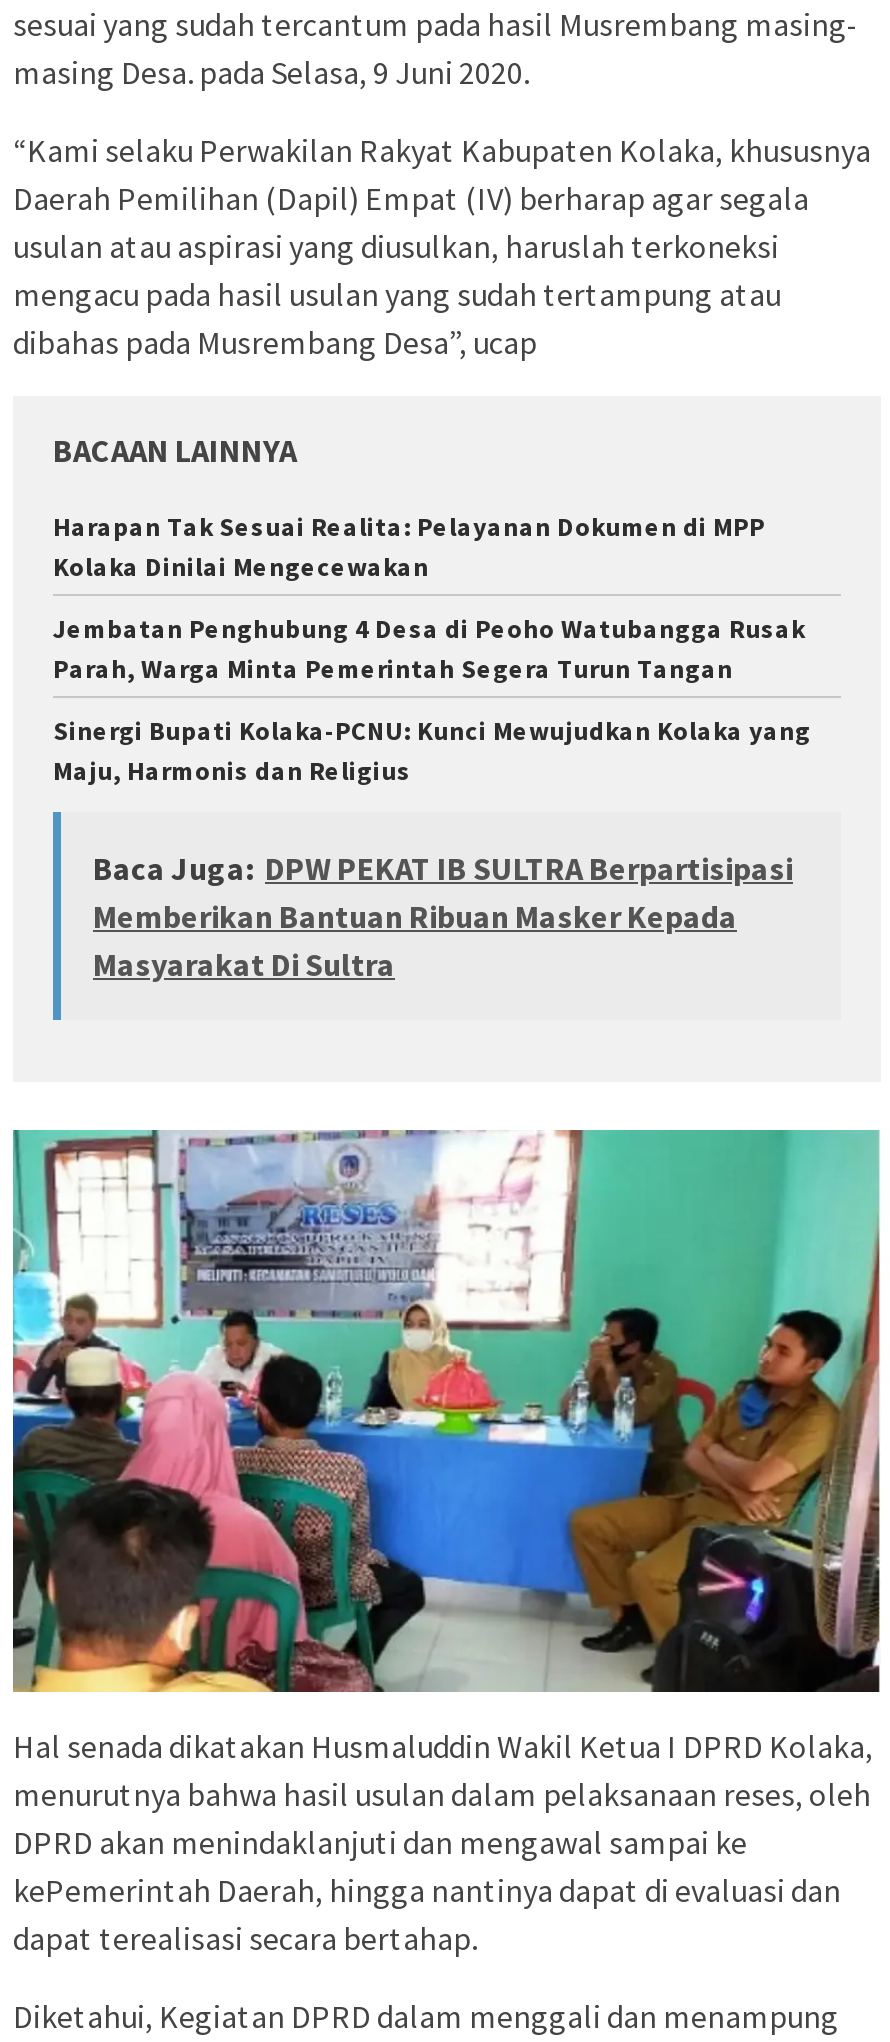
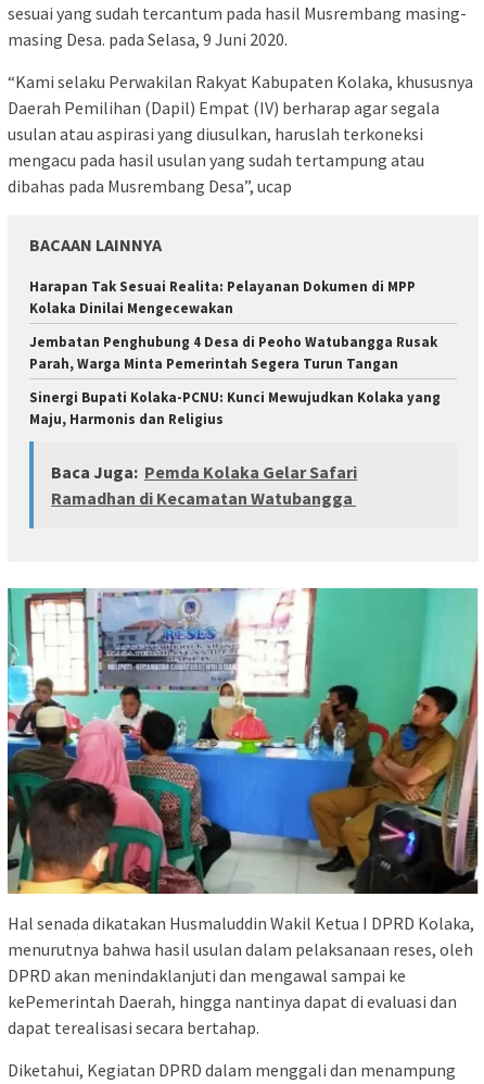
[93,848,793,984] Baca Juga: DPW PEKAT IB SULTRA Berpartisipasi | Memberikan Bantuan Ribuan Masker Kepada | Masyarakat Di Sultra -> [51,461,357,509] Baca Juga: Pemda Kolaka Gelar Safari | Ramadhan di Kecamatan Watubangga

